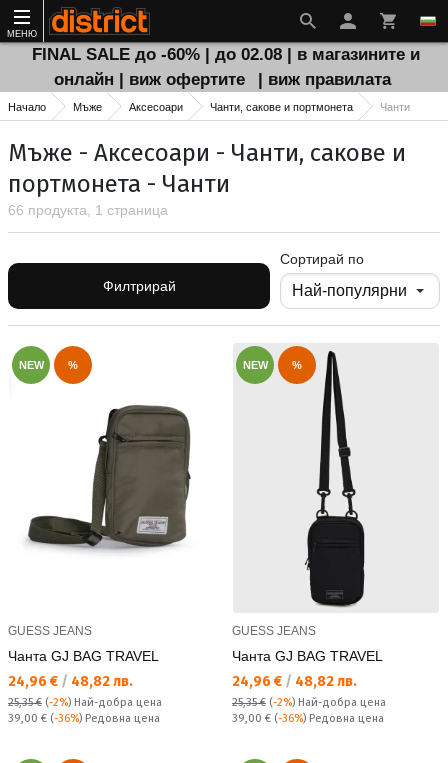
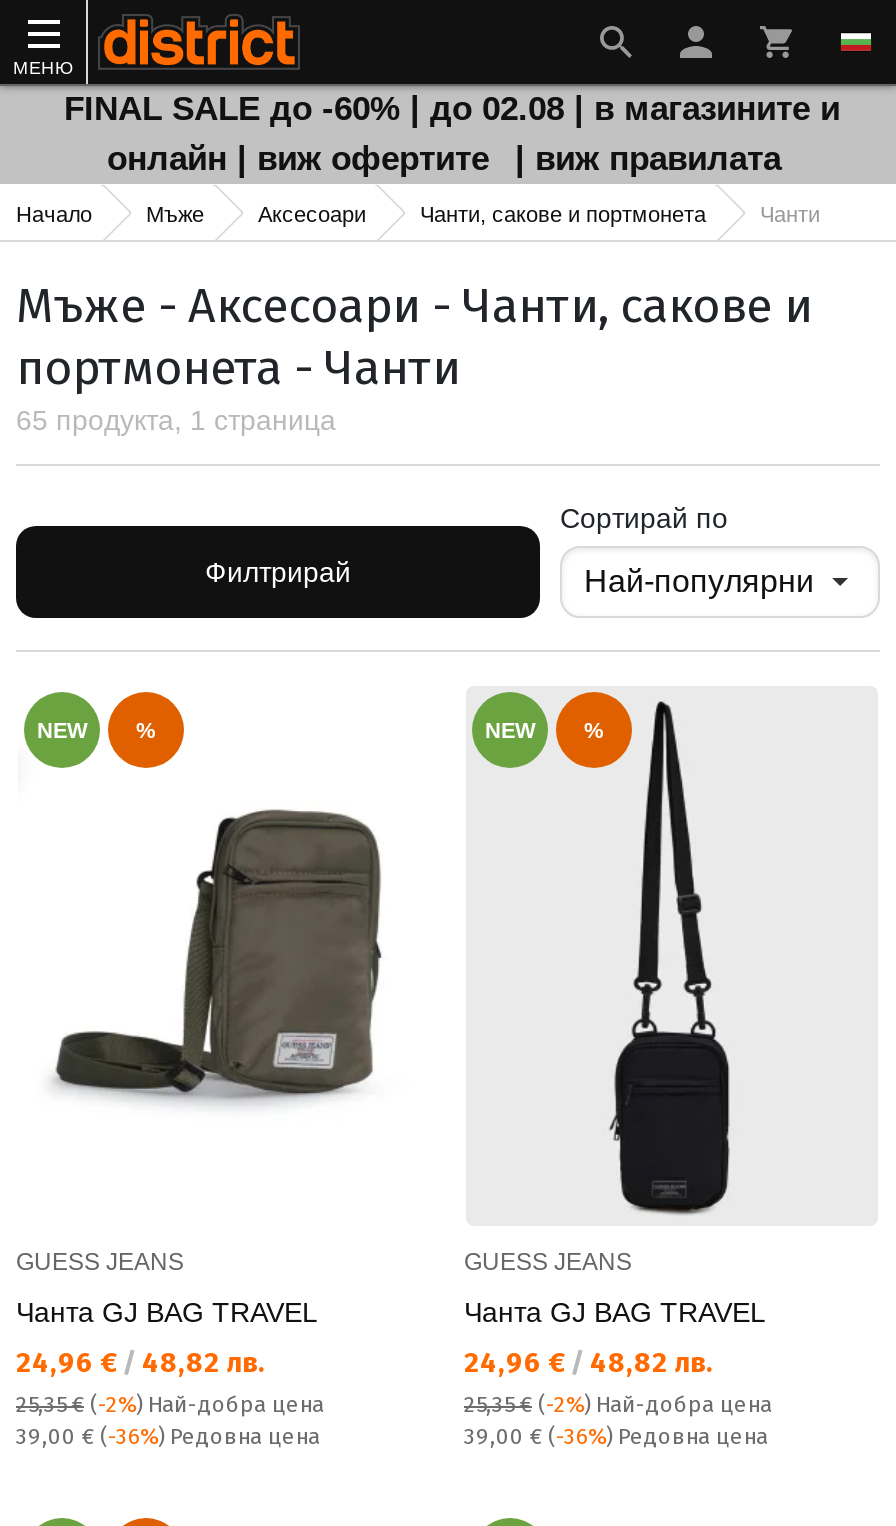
[8,202,168,218] 66 продукта, 1 страница -> [16,404,336,436] 65 продукта, 1 страница

